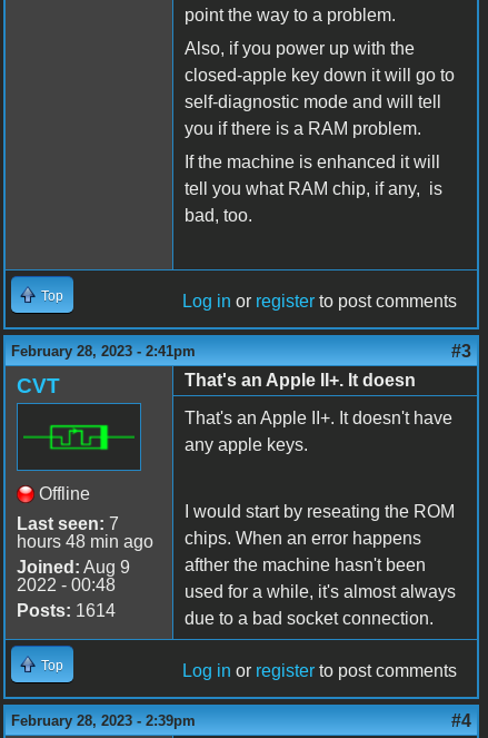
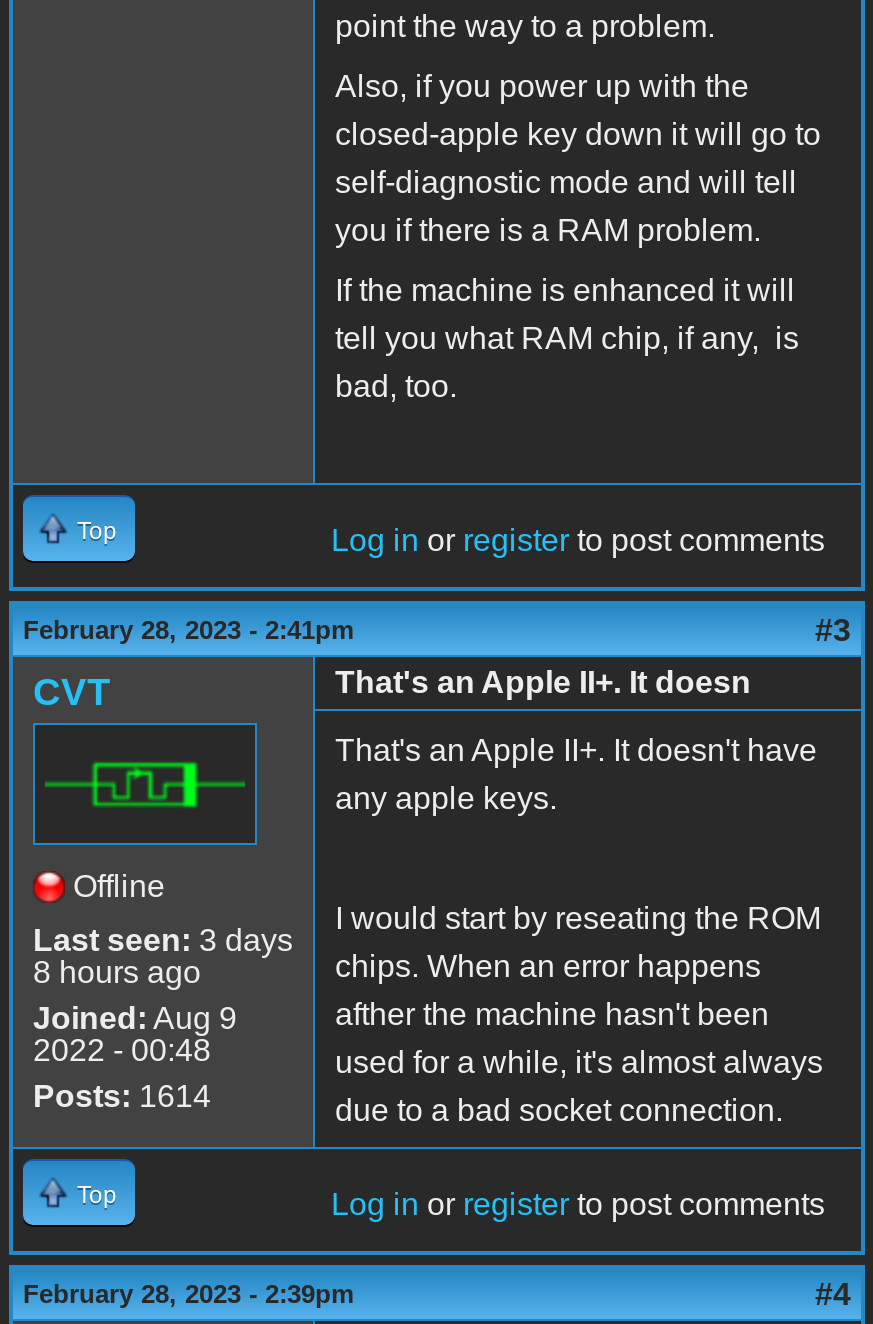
[17,514,153,551] Last seen: 7 | hours 48 min ago -> [33,923,293,989] Last seen: 3 days | 8 hours ago

